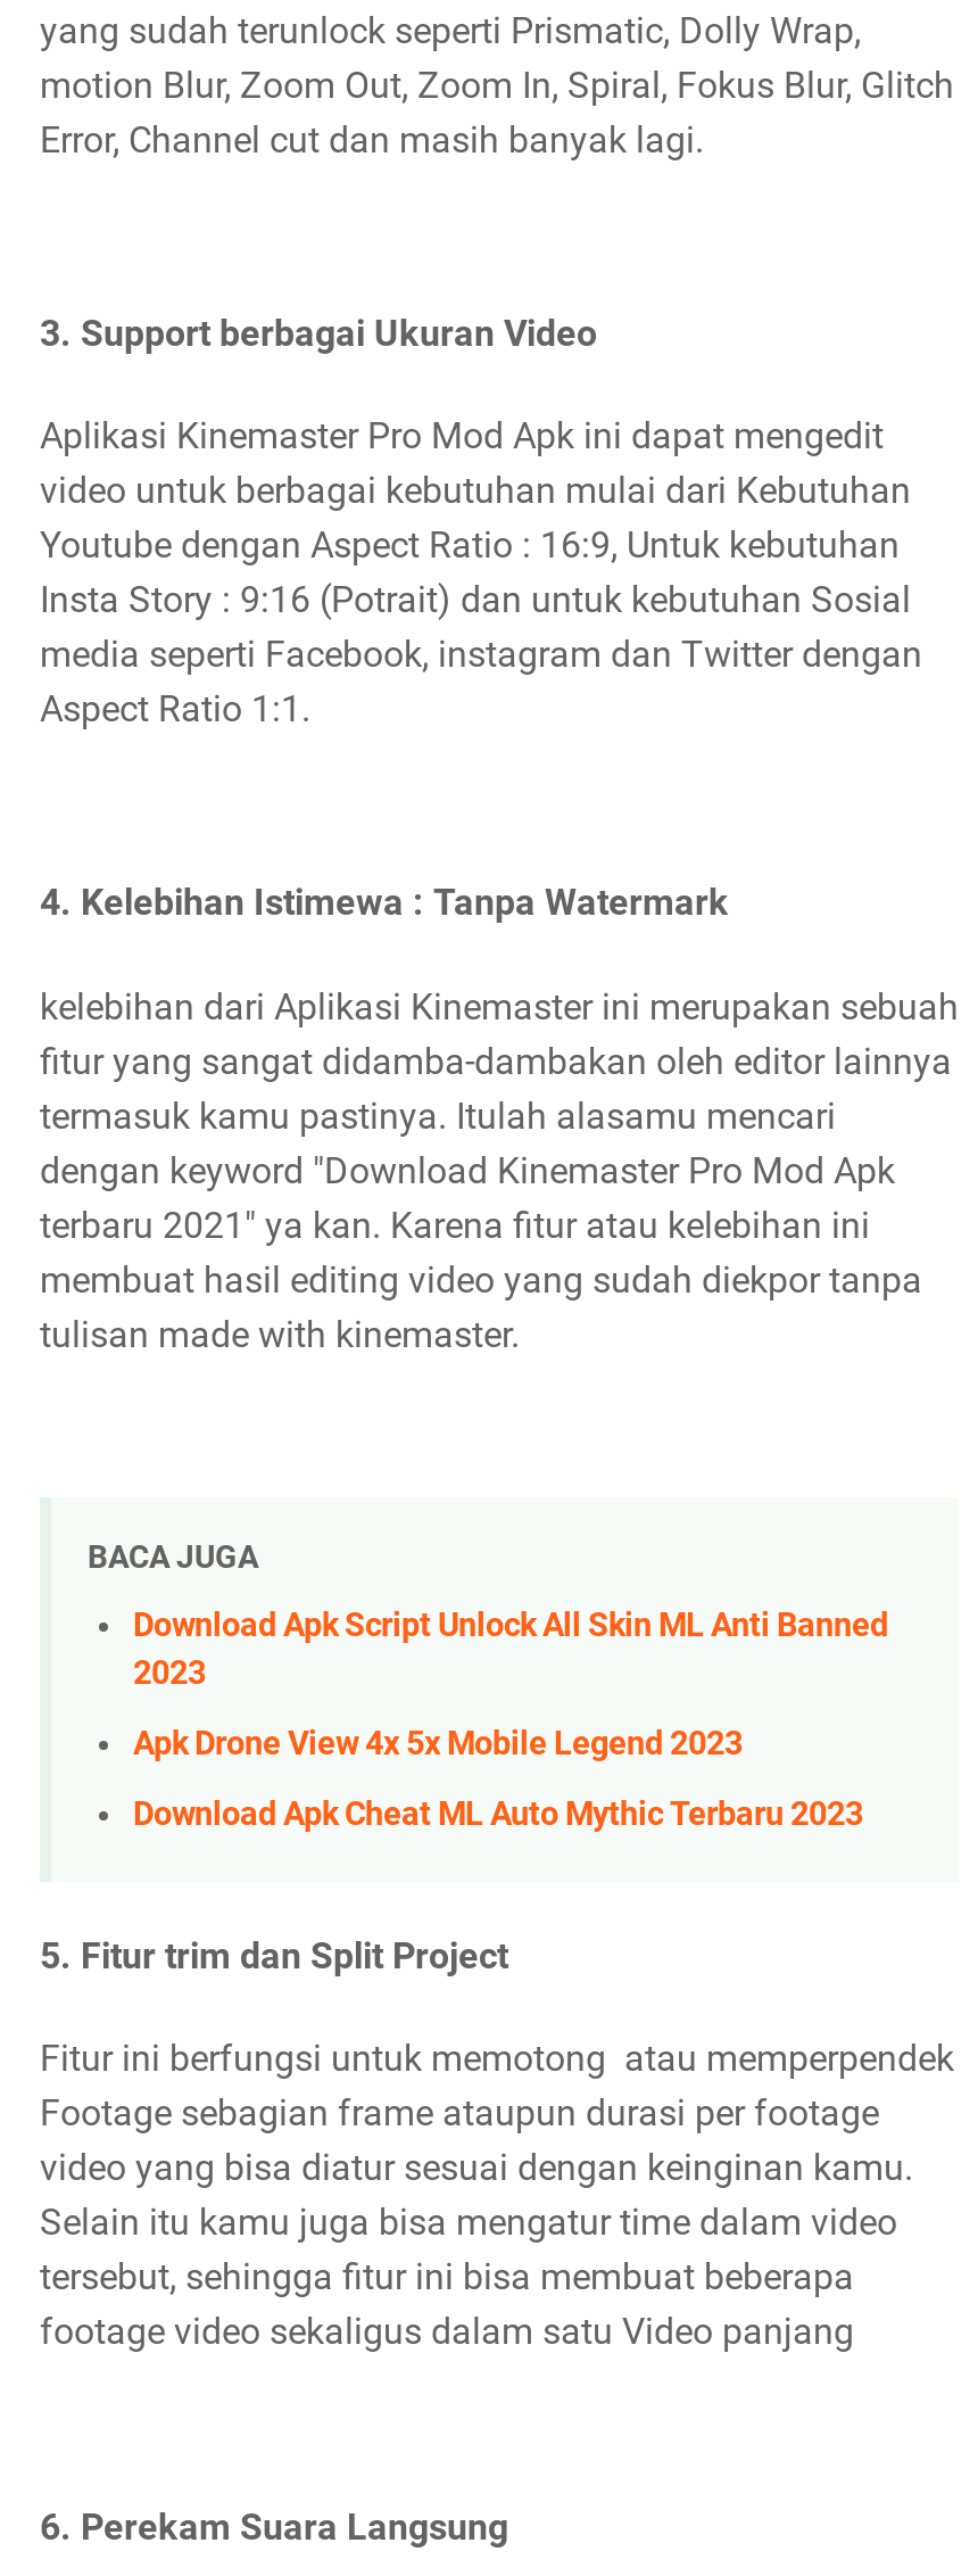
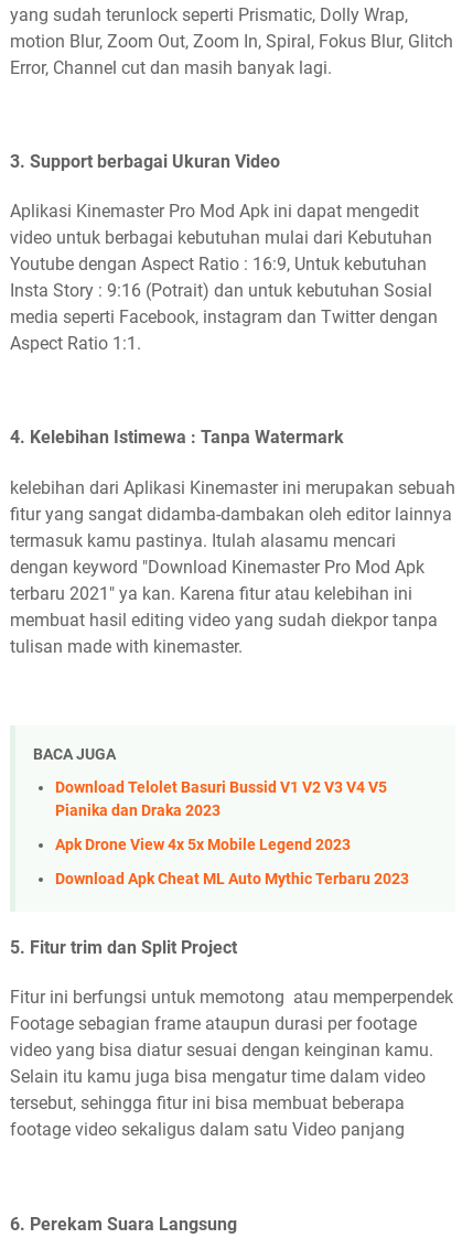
[133,1607,888,1694] Download Apk Script Unlock All Skin ML Anti Banned | 2023 -> [55,779,387,821] Download Telolet Basuri Bussid V1 V2 V3 V4 V5 | Pianika dan Draka 2023

